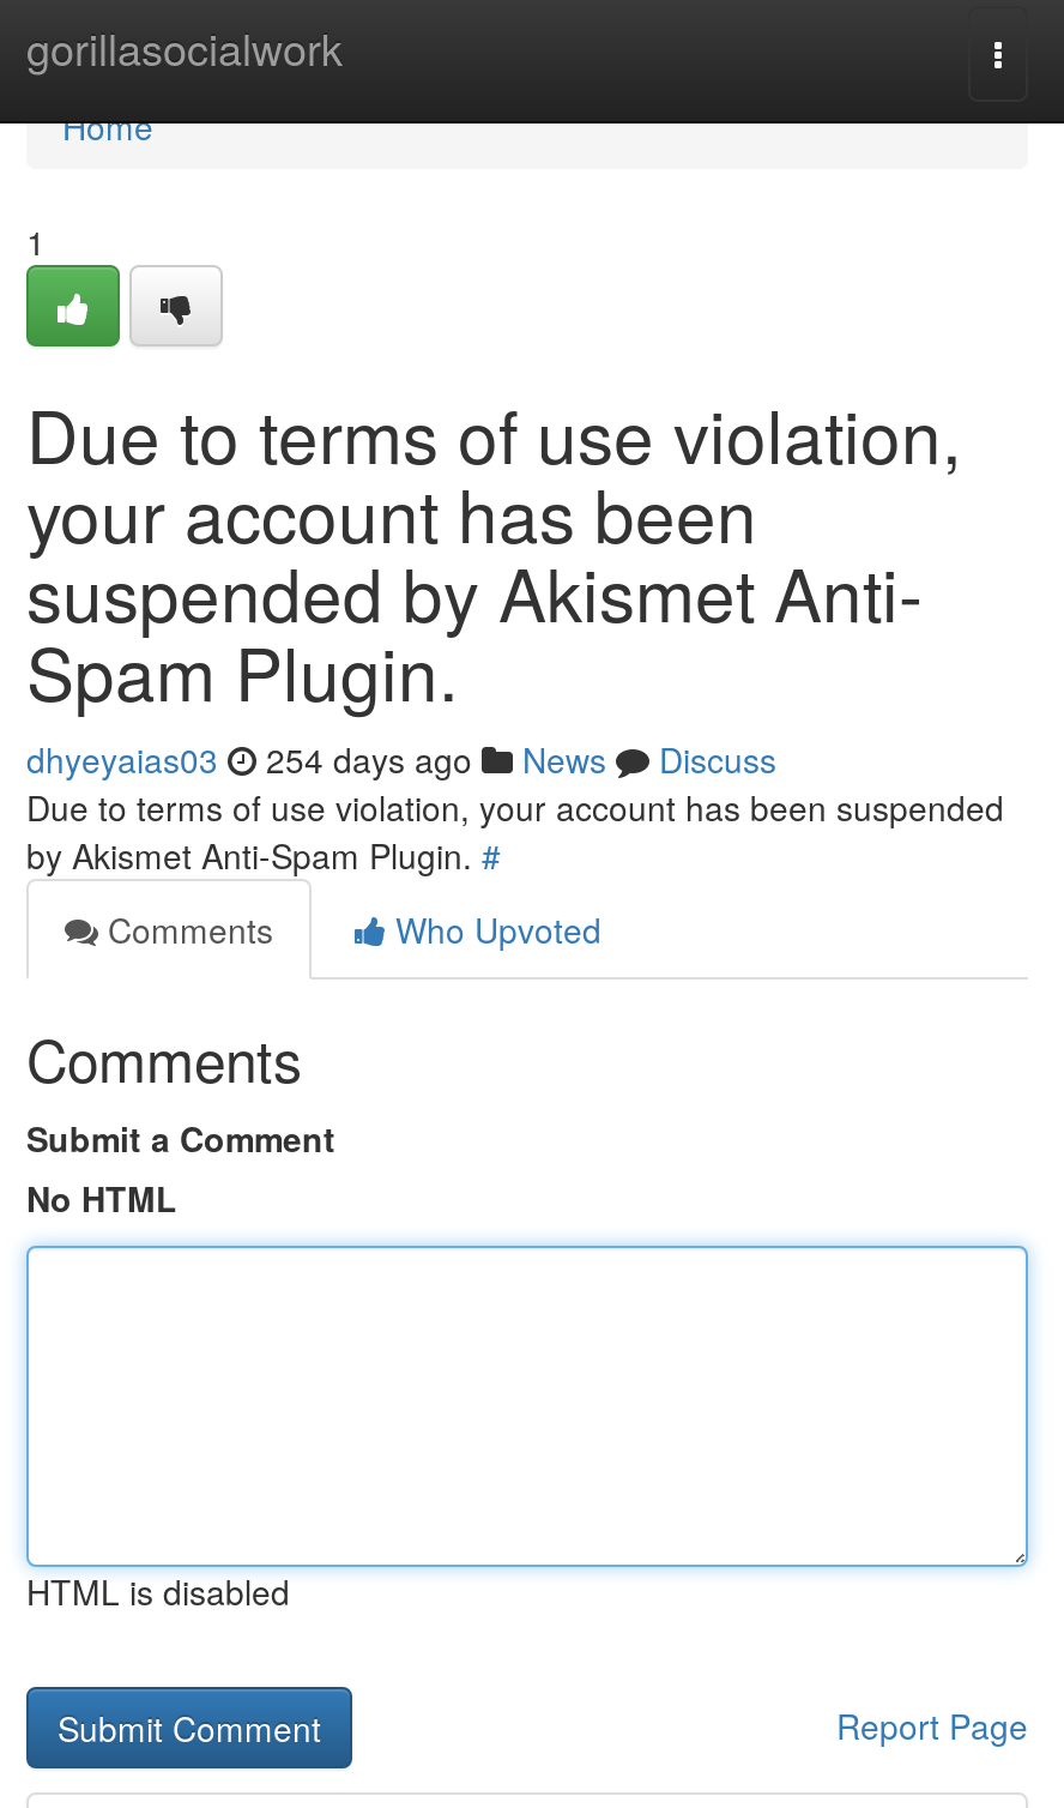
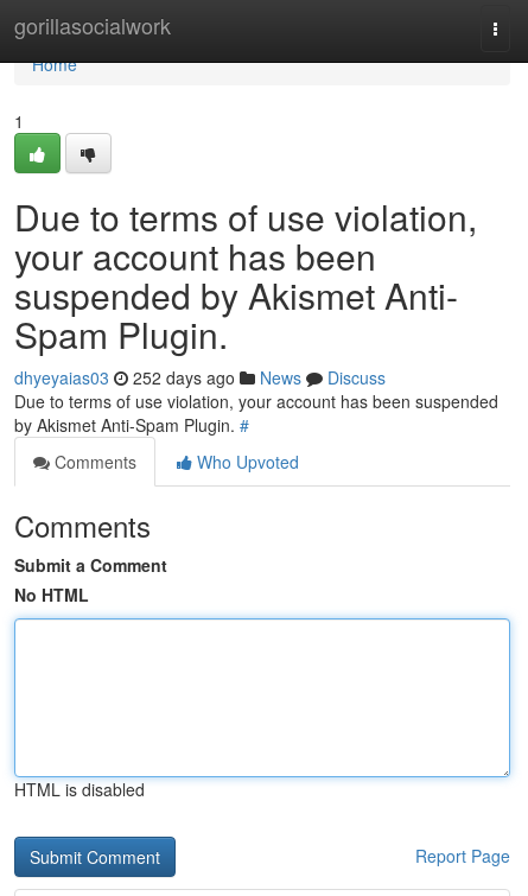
[26,735,776,783] dhyeyaias03 254 days ago News Discuss -> [14,366,386,389] dhyeyaias03 252 days ago News Discuss

